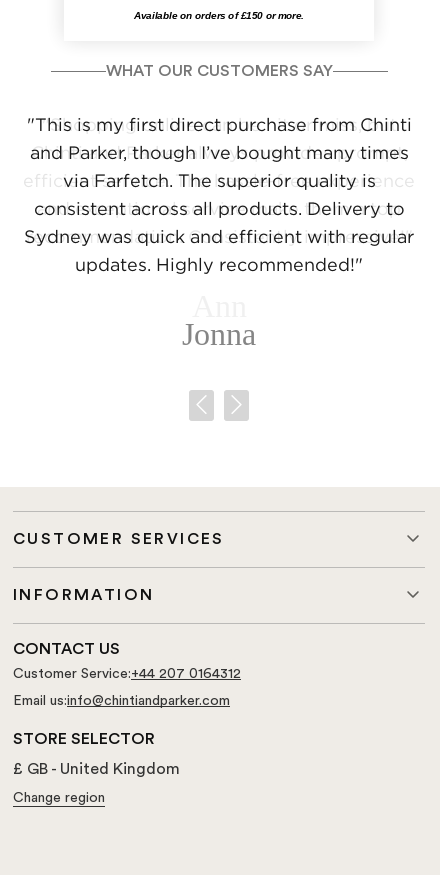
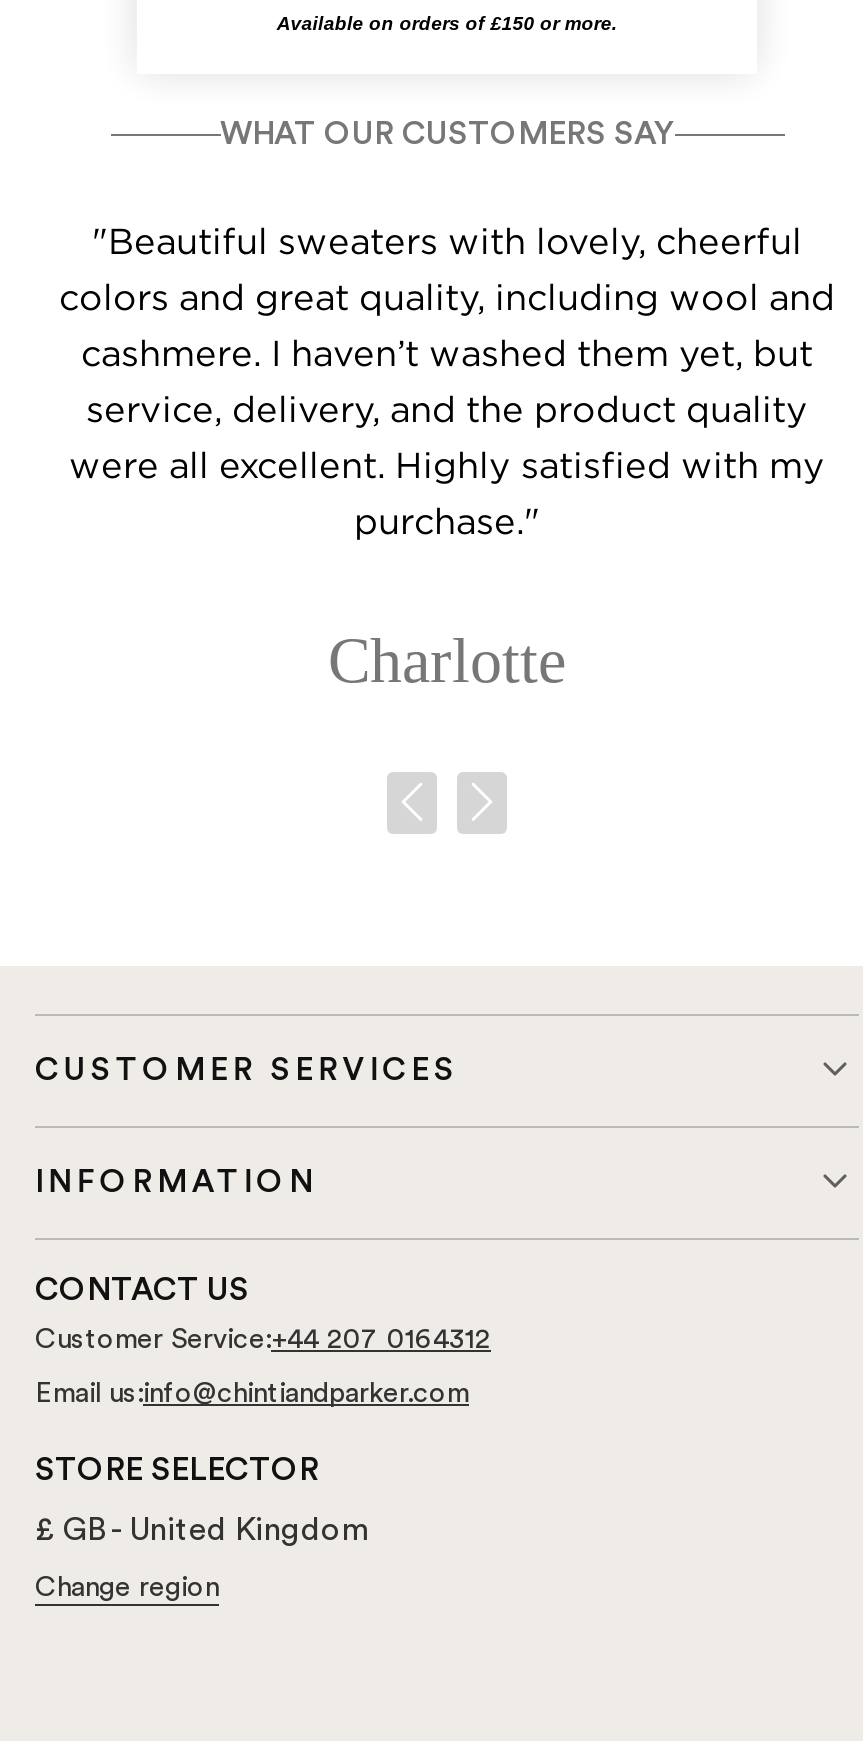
[26,115,411,134] "This is my first direct purchase from Chinti -> [92,223,802,261] "Beautiful sweaters with lovely, cheerful
[29,143,408,162] and Parker, though I’ve bought many times -> [59,279,835,317] colors and great quality, including wool and
[62,171,375,190] via Farfetch. The superior quality is -> [81,335,813,373] cashmere. I haven’t washed them yet, but
[33,199,404,218] consistent across all products. Delivery to -> [86,391,808,429] service, delivery, and the product quality
[24,227,414,246] Sydney was quick and efficient with regular -> [69,447,825,485] were all excellent. Highly satisfied with my
[75,255,363,274] updates. Highly recommended!" -> [354,503,540,541] purchase."
[182,316,256,352] Jonna -> [328,625,566,697] Charlotte

